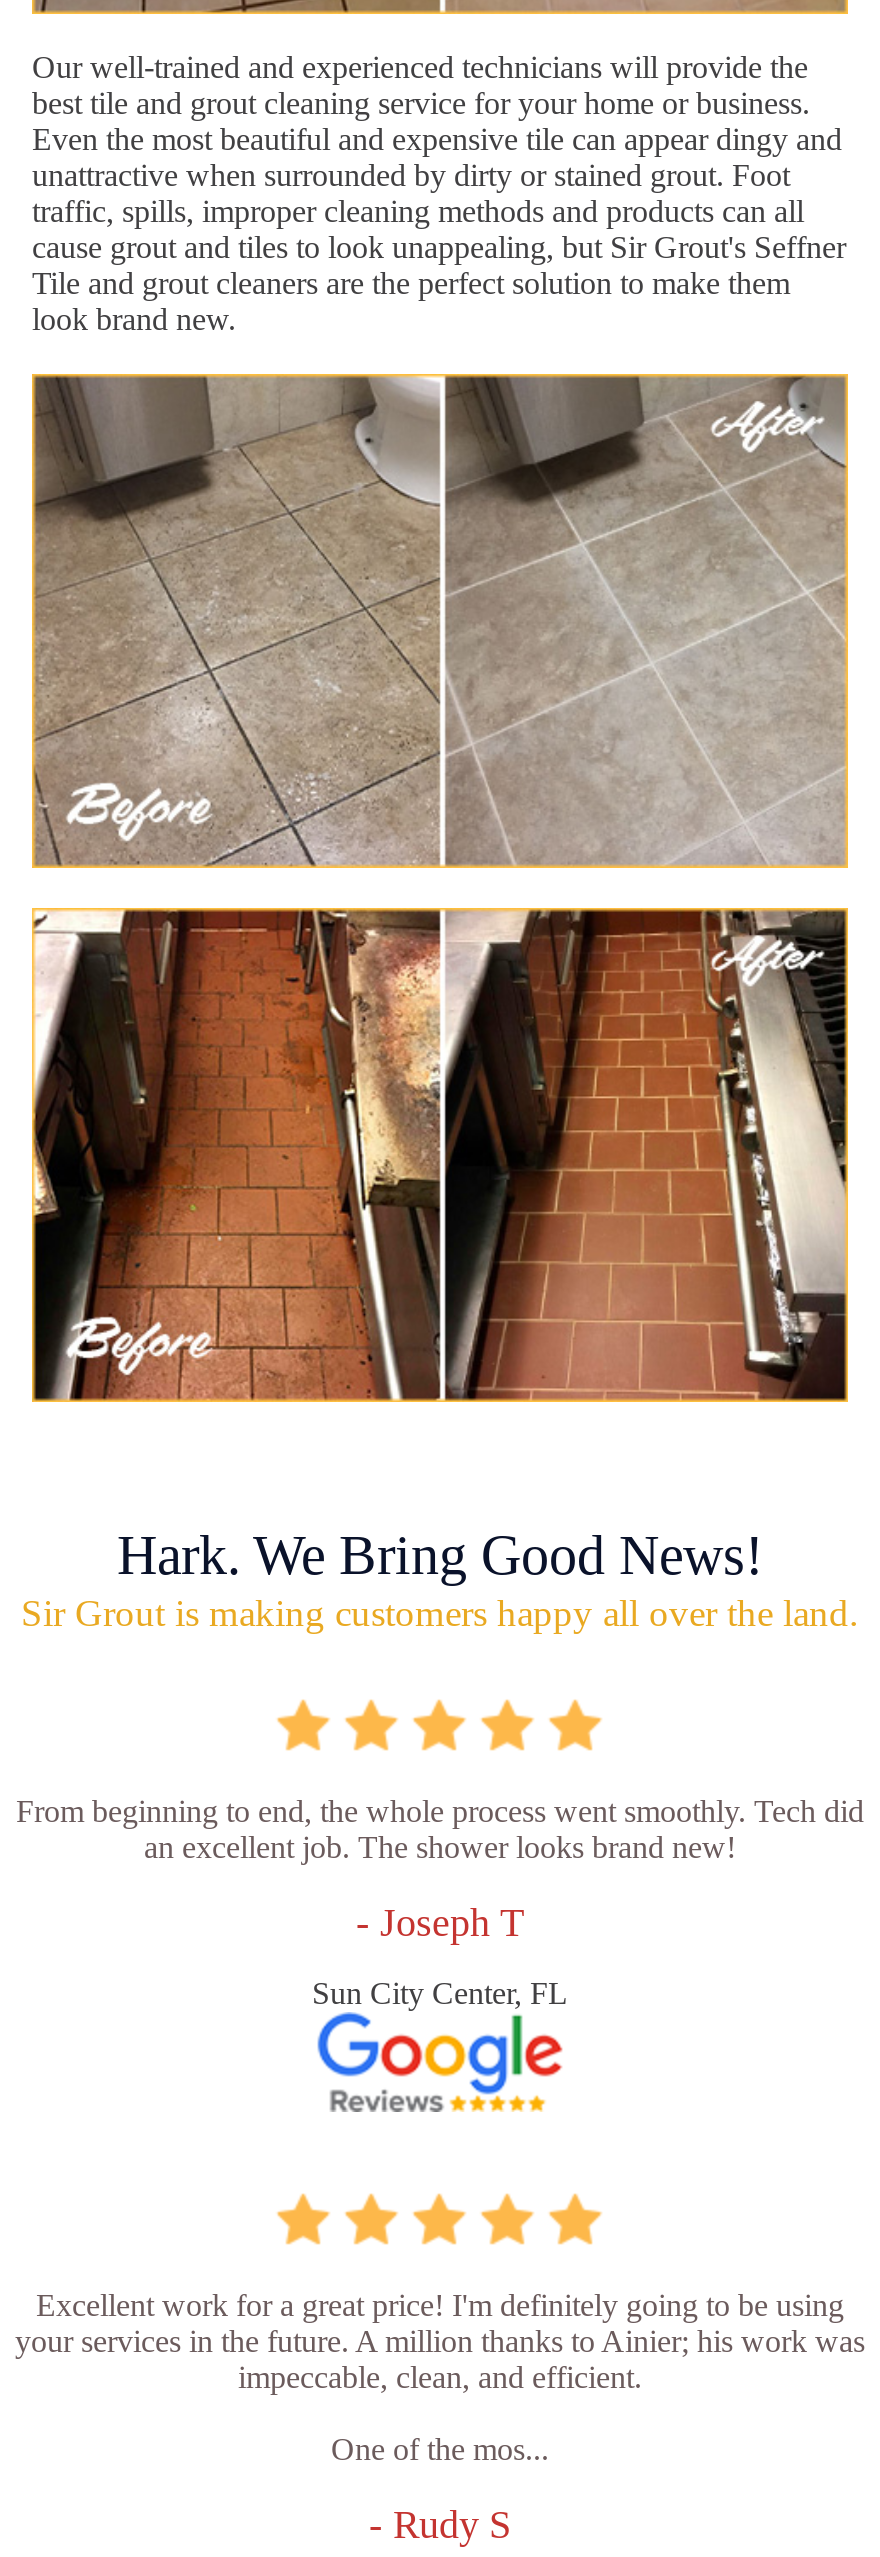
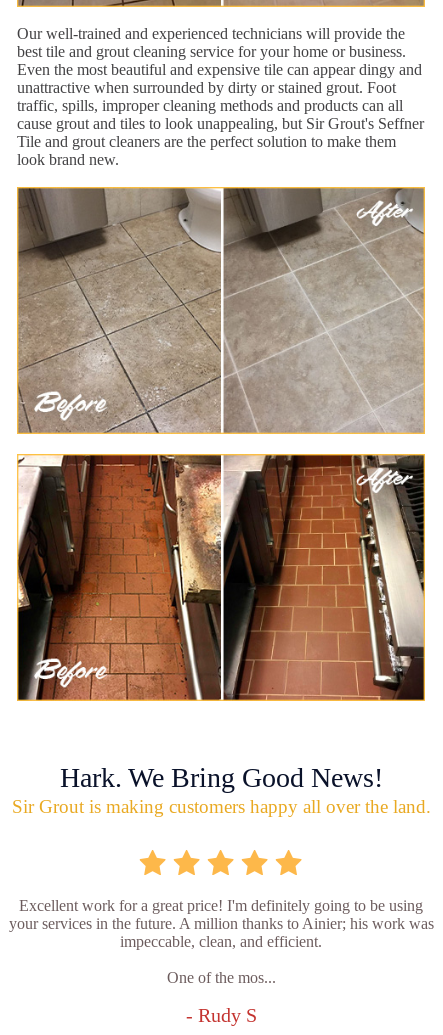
[16,1795,864,2011] From beginning to end, the whole process went smoothly. Tech did | an excellent job. The shower looks brand new! | - Joseph T | Sun City Center, FL -> none
[316,2026,564,2114] [image] -> none

